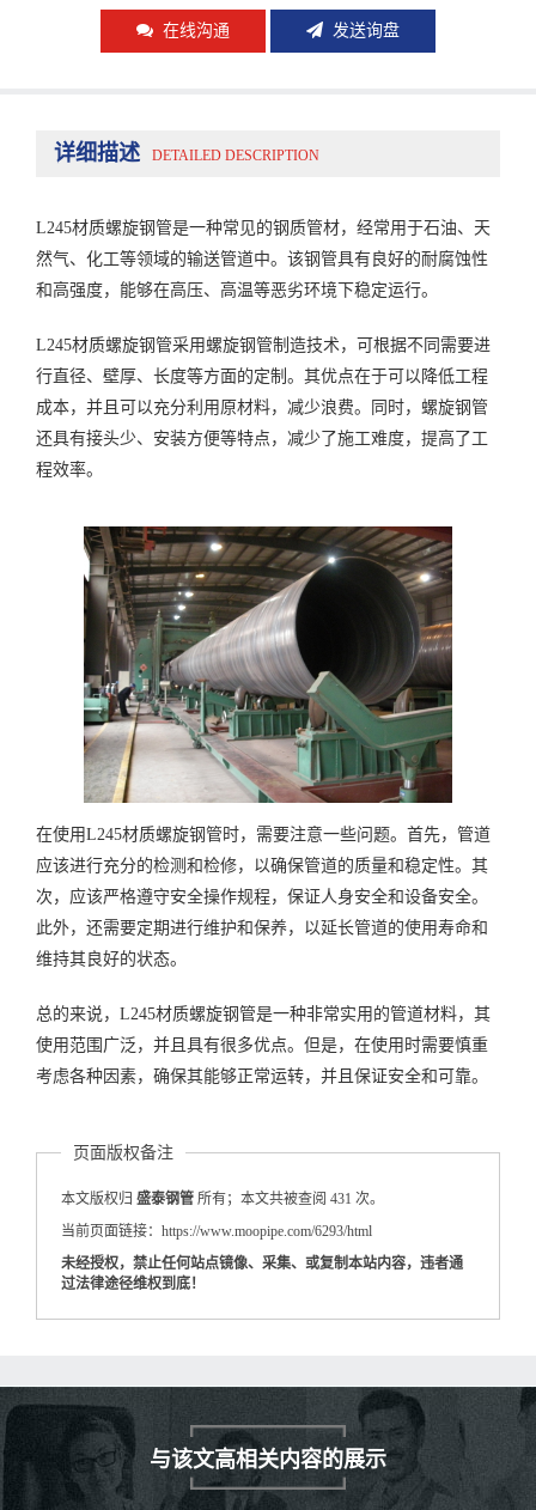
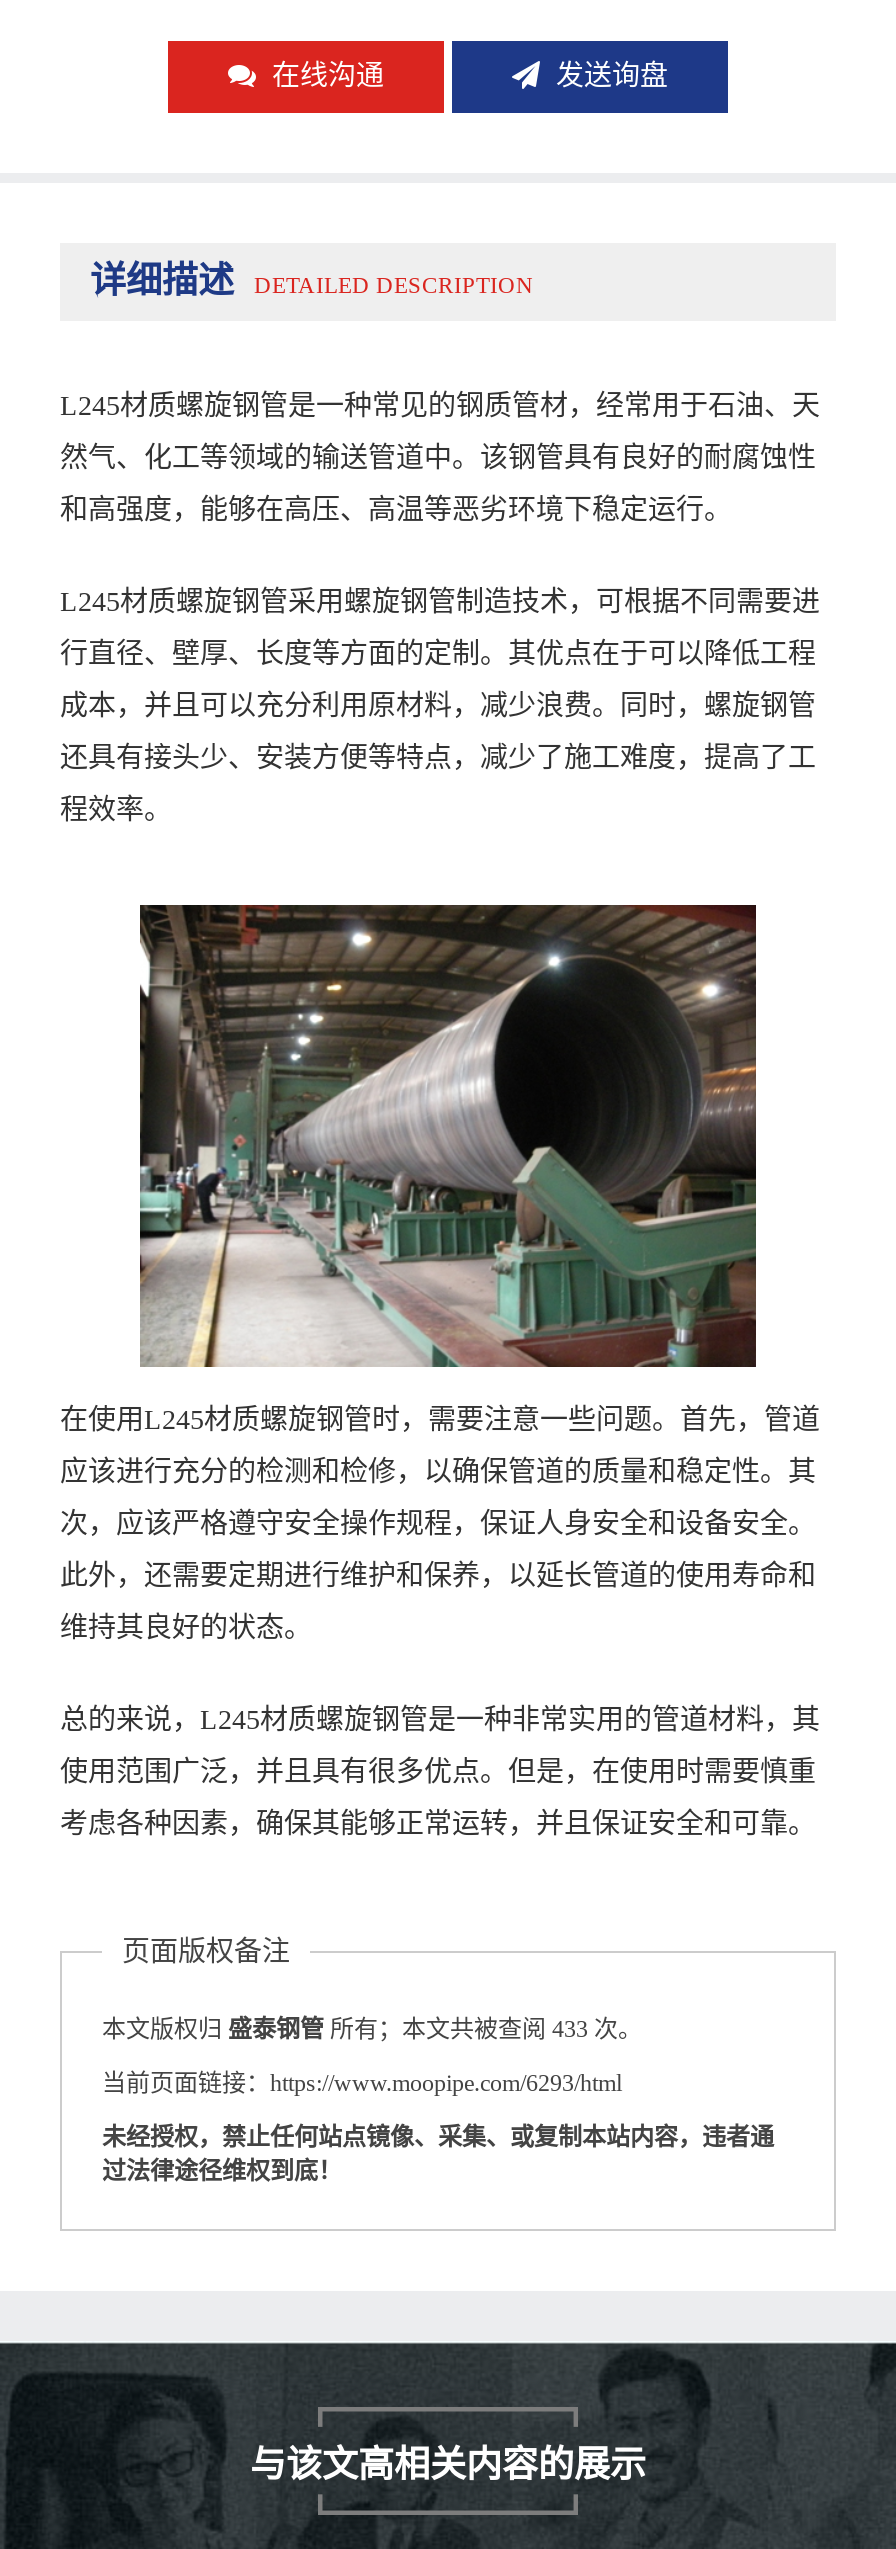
[61,1191,384,1208] 本文版权归盛泰钢管所有；本文共被查阅 431 次。 -> [102,2016,642,2044] 本文版权归盛泰钢管所有；本文共被查阅 433 次。

